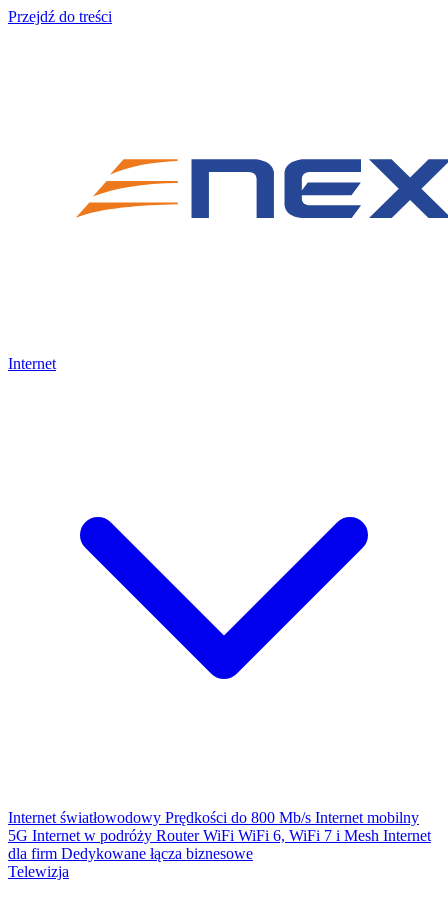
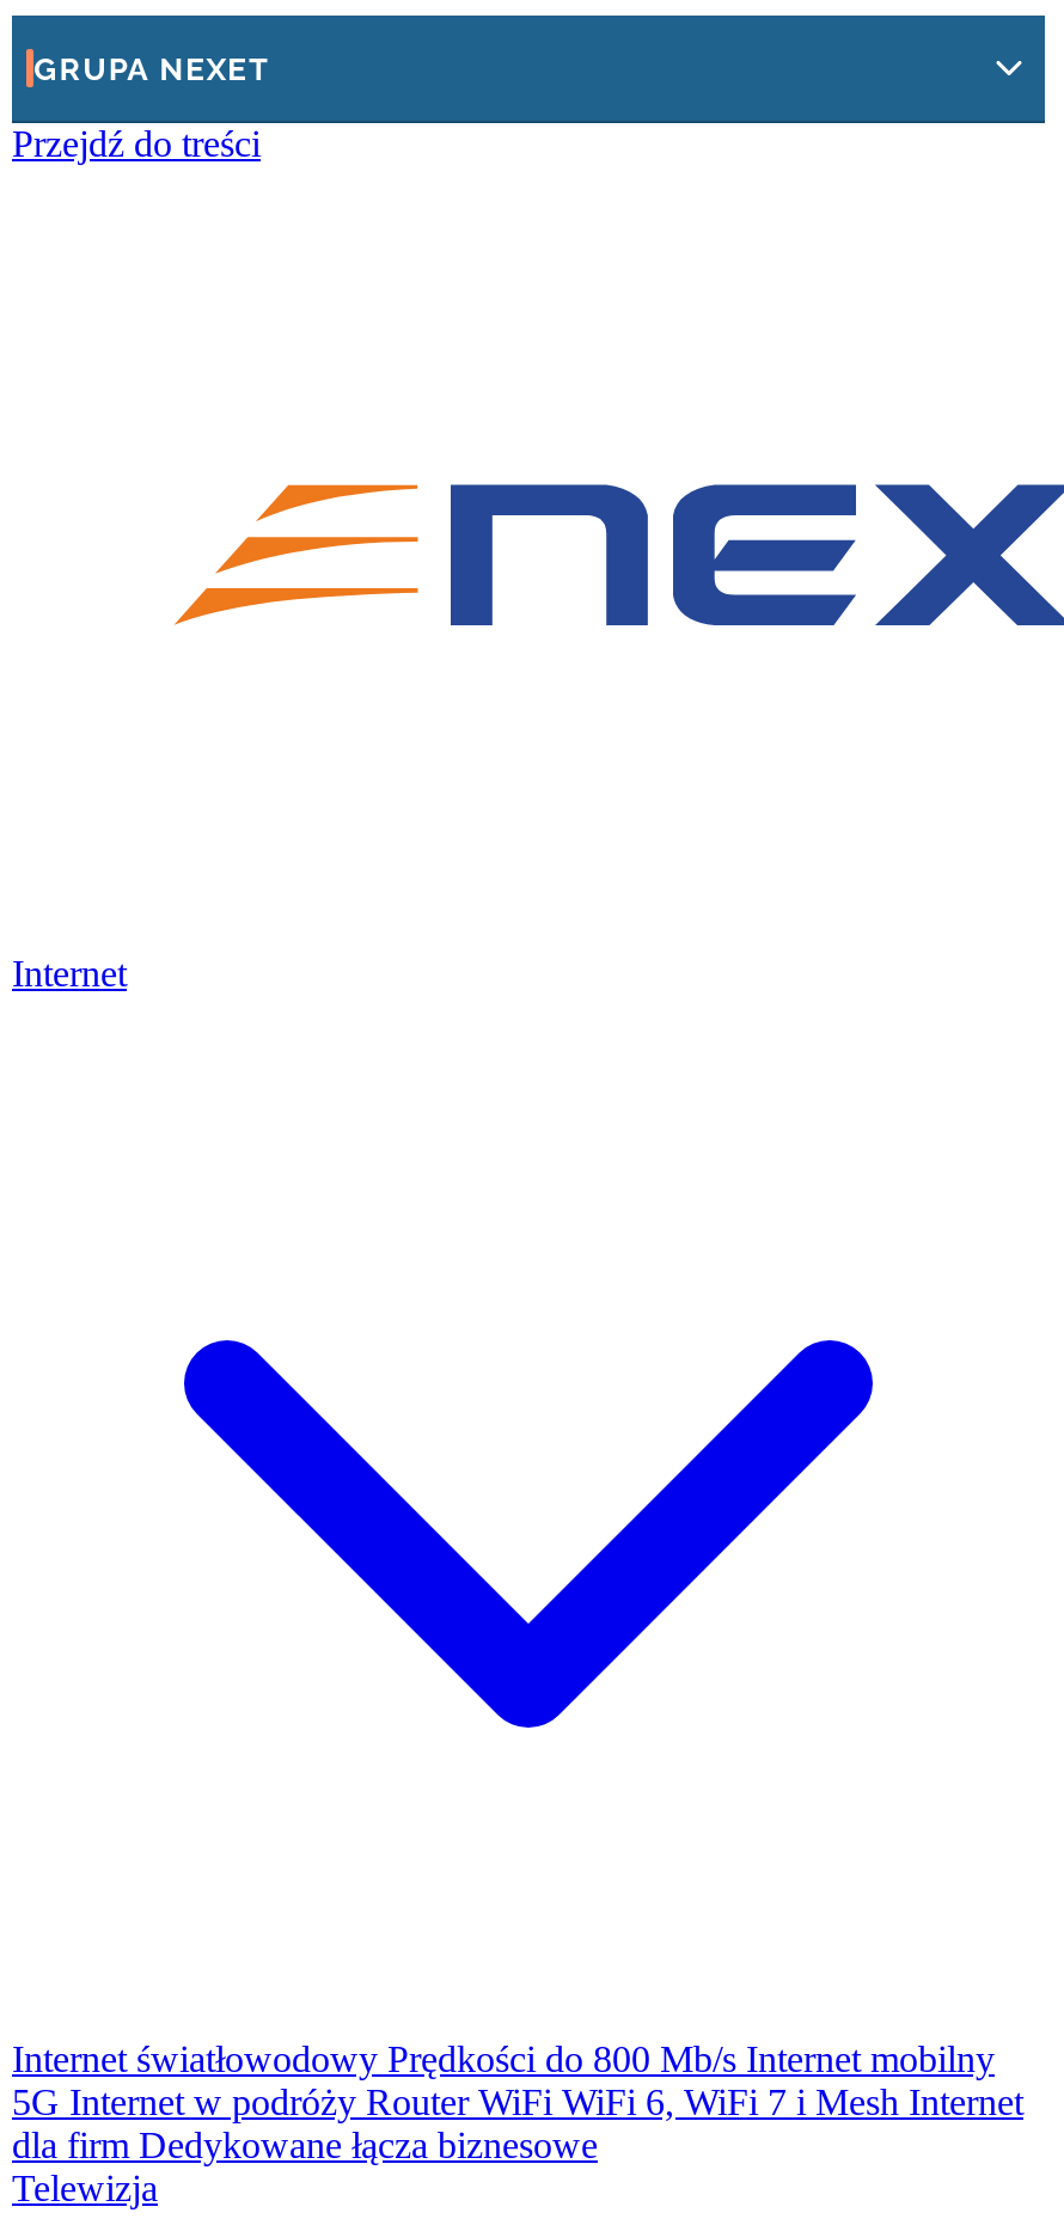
none -> [33,50,274,86] GRUPA NEXET

